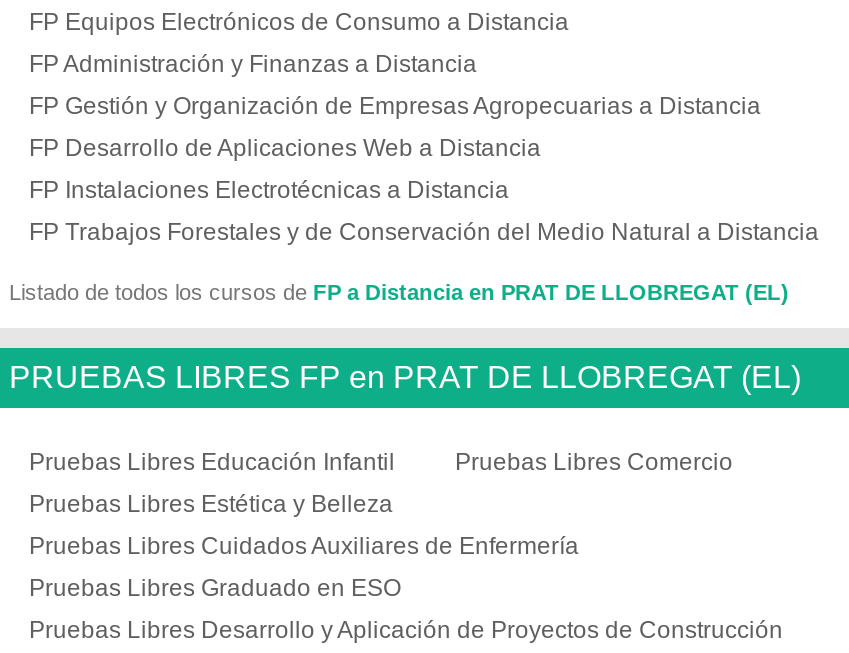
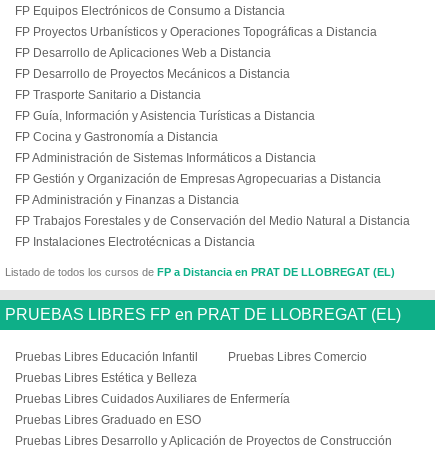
none -> [15,25,377,39] FP Proyectos Urbanísticos y Operaciones Topográficas a Distancia
moved [29,50,761,120] -> [15,172,381,207]: FP Gestión y Organización de Empresas Agropecuarias a Distancia | FP Administración y Finanzas a Distancia
moved [29,134,541,162] -> [15,46,271,60]: FP Desarrollo de Aplicaciones Web a Distancia
none -> [15,67,316,165] FP Desarrollo de Proyectos Mecánicos a Distancia | FP Trasporte Sanitario a Distancia | FP Guía, Información y Asistencia Turísticas a Distancia | FP Cocina y Gastronomía a Distancia | FP Administración de Sistemas Informáticos a Distancia
moved [29,176,509,204] -> [15,235,255,249]: FP Instalaciones Electrotécnicas a Distancia

